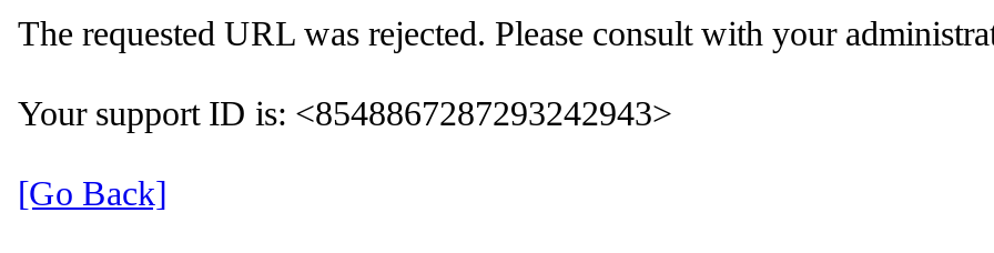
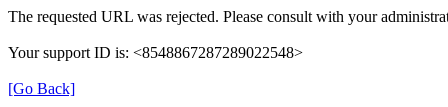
[18,94,672,132] Your support ID is: <8548867287293242943> -> [8,44,303,61] Your support ID is: <8548867287289022548>

